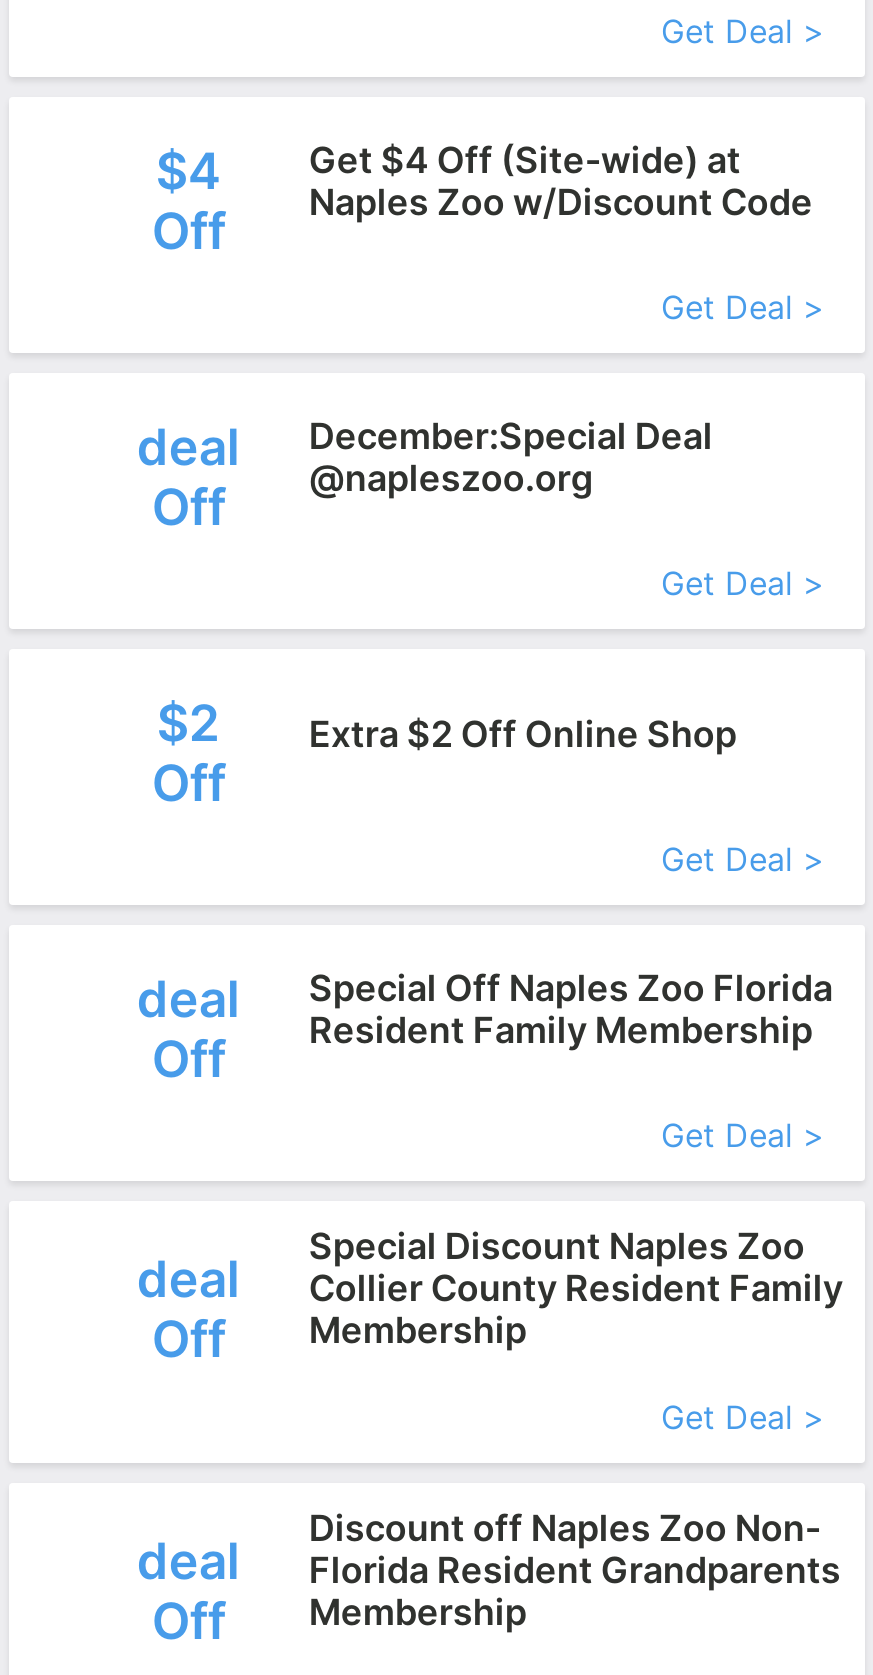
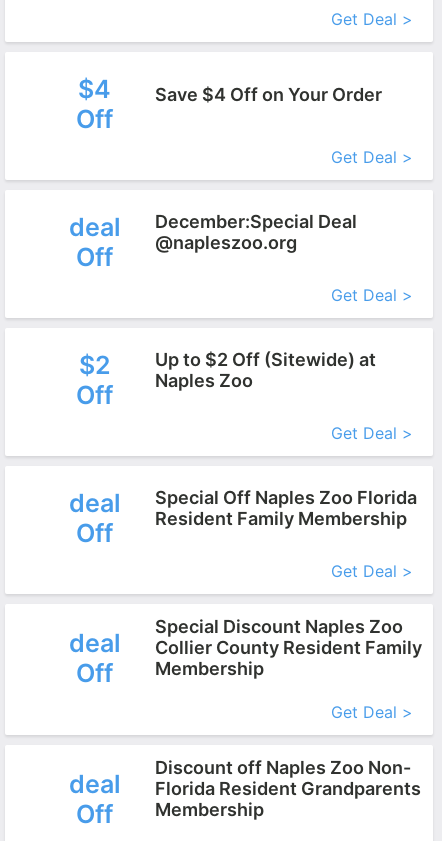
[309,139,813,223] Get $4 Off (Site-wide) at | Naples Zoo w/Discount Code -> [155,83,382,104] Save $4 Off on Your Order
[309,712,737,754] Extra $2 Off Online Shop -> [155,349,376,391] Up to $2 Off (Sitewide) at | Naples Zoo

